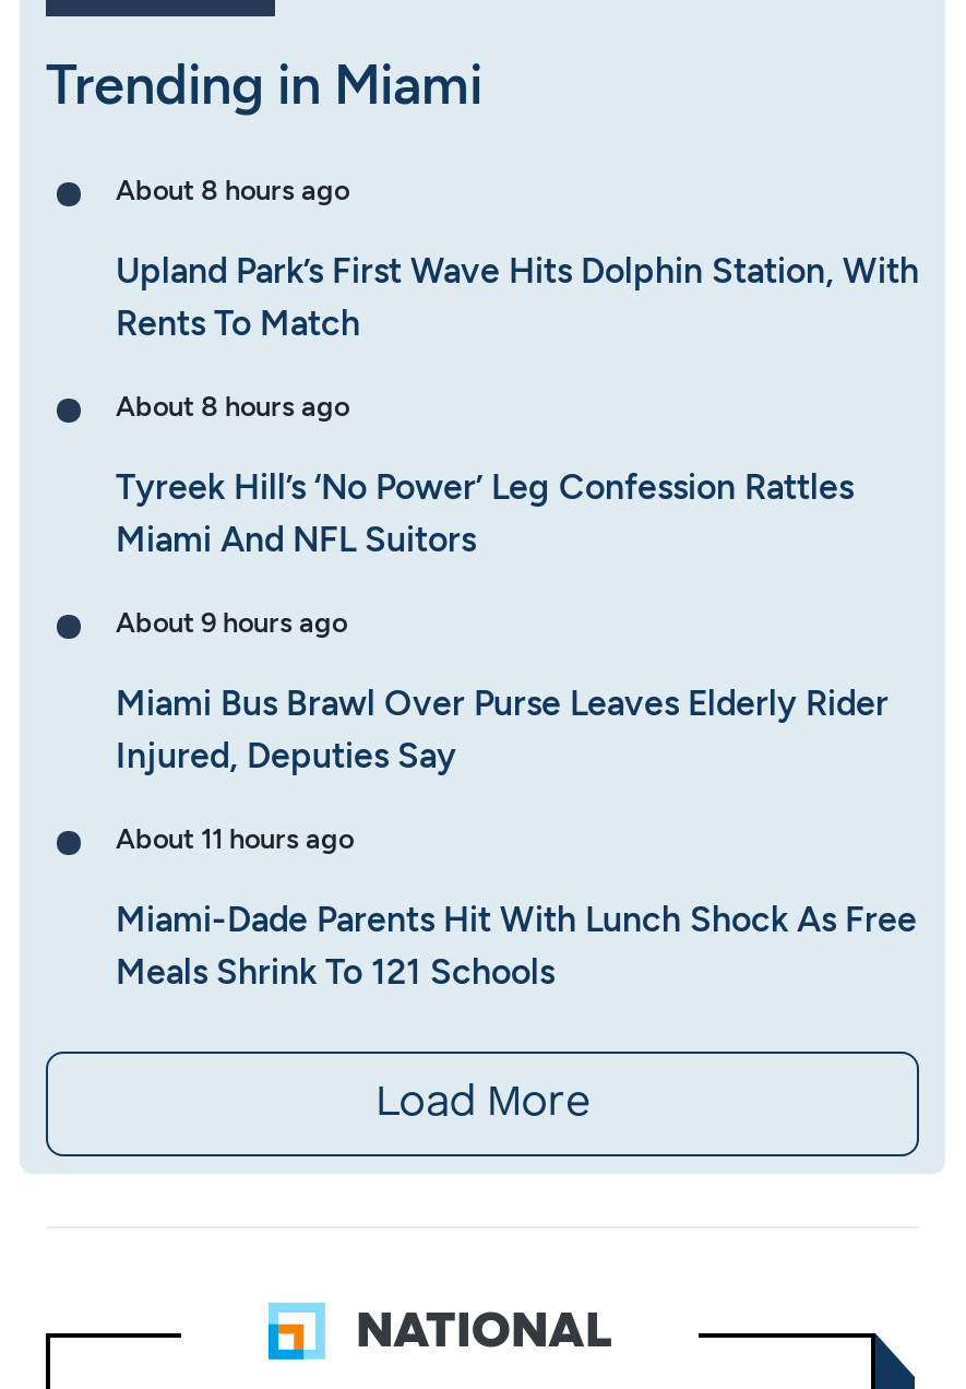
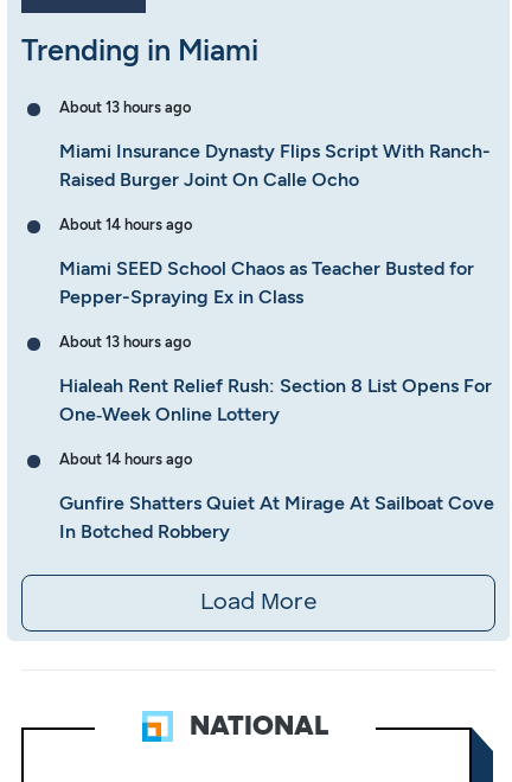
[116,174,349,207] About 8 hours ago -> [59,99,191,117] About 13 hours ago
[116,251,919,345] Upland Park’s First Wave Hits Dolphin Station, With | Rents To Match -> [59,140,491,191] Miami Insurance Dynasty Flips Script With Ranch- | Raised Burger Joint On Calle Ocho
[116,391,349,423] About 8 hours ago -> [59,216,192,234] About 14 hours ago
[116,467,854,561] Tyreek Hill’s ‘No Power’ Leg Confession Rattles | Miami And NFL Suitors -> [59,258,474,309] Miami SEED School Chaos as Teacher Busted for | Pepper-Spraying Ex in Class
[116,607,347,640] About 9 hours ago -> [59,333,191,351] About 13 hours ago
[116,683,889,777] Miami Bus Brawl Over Purse Leaves Elderly Rider | Injured, Deputies Say -> [59,375,492,426] Hialeah Rent Relief Rush: Section 8 List Opens For | One‑Week Online Lottery
[116,823,354,856] About 11 hours ago -> [59,451,192,468] About 14 hours ago
[116,900,917,993] Miami-Dade Parents Hit With Lunch Shock As Free | Meals Shrink To 121 Schools -> [59,492,494,543] Gunfire Shatters Quiet At Mirage At Sailboat Cove | In Botched Robbery

